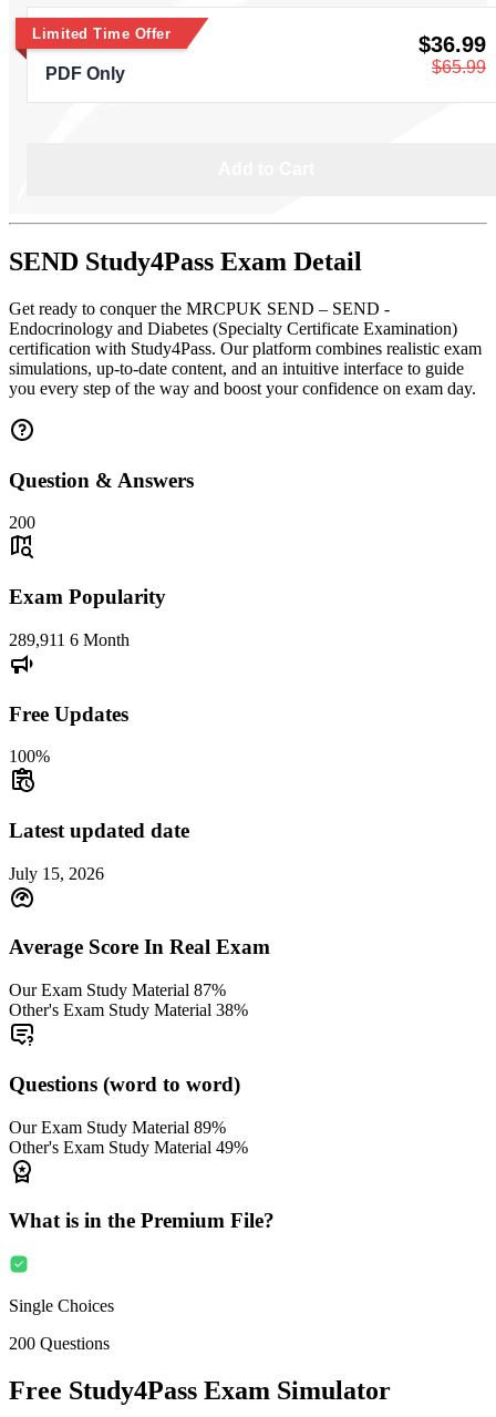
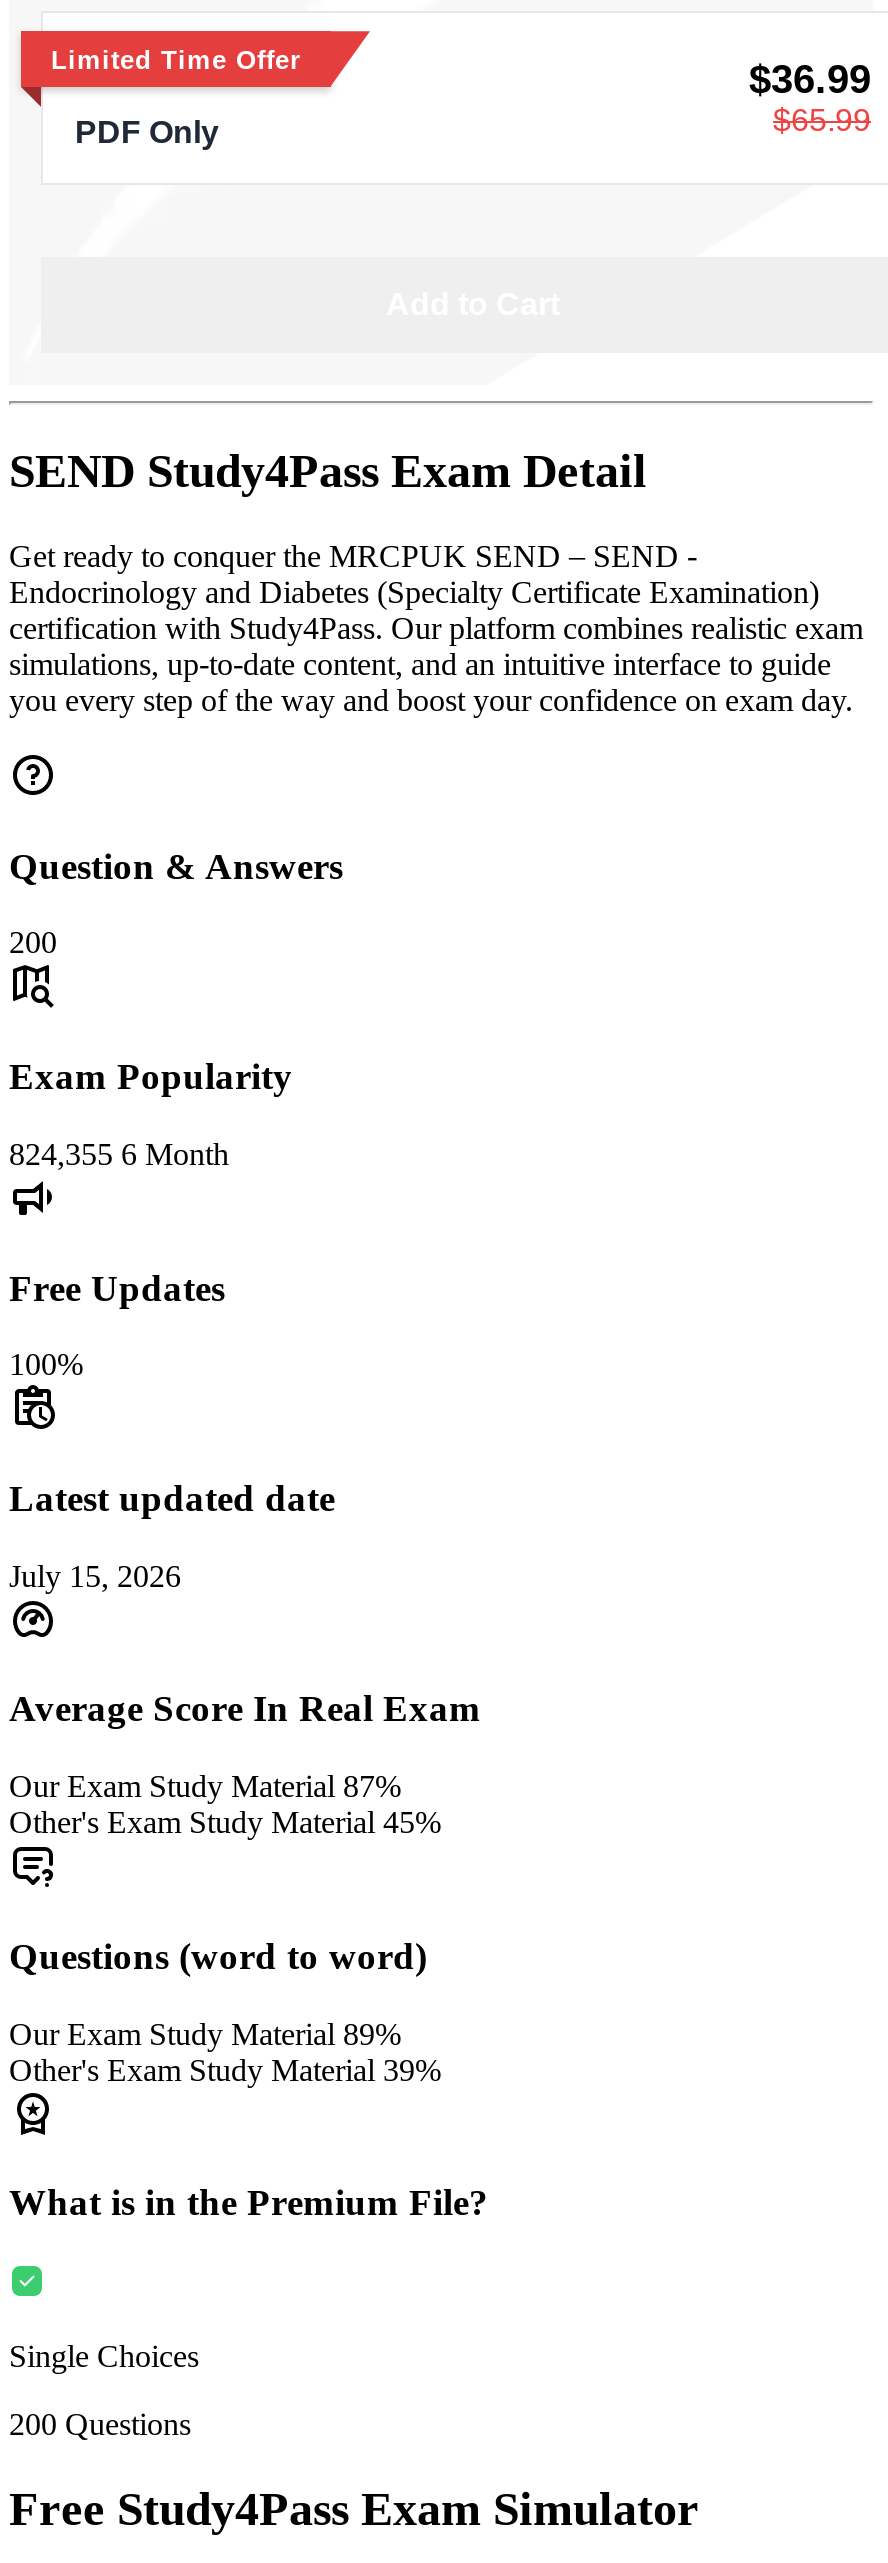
[9,630,130,649] 289,911 6 Month -> [9,1137,229,1171] 824,355 6 Month
[9,1001,248,1019] Other's Exam Study Material 38% -> [9,1805,441,1839] Other's Exam Study Material 45%
[9,1137,248,1156] Other's Exam Study Material 49% -> [9,2052,441,2086] Other's Exam Study Material 39%

